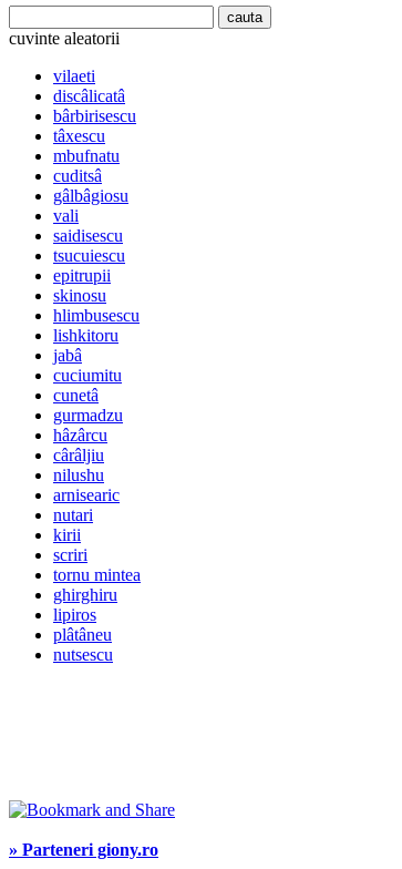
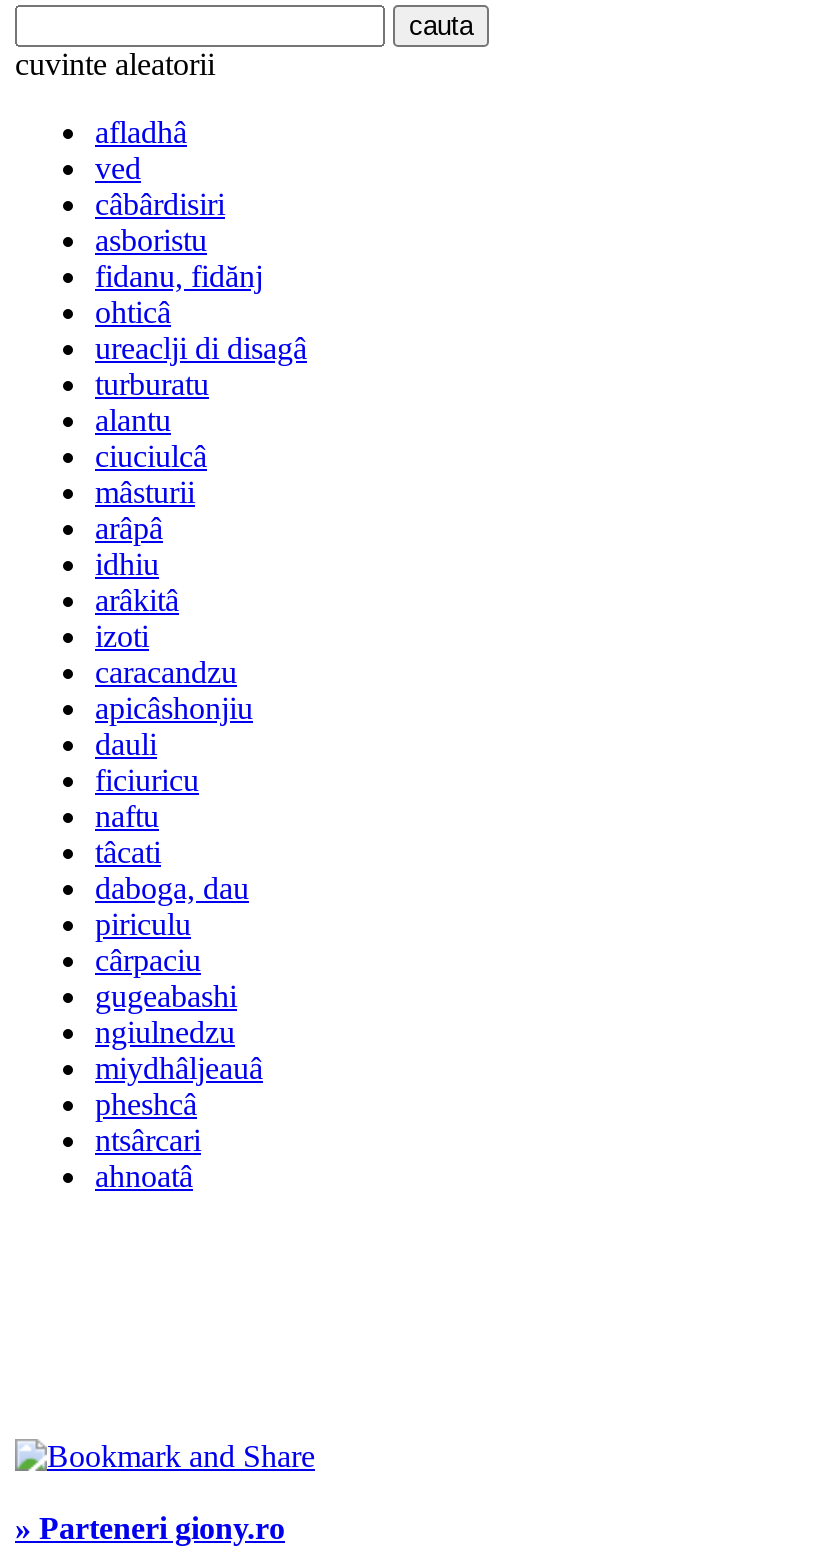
[53,67,141,664] vilaeti | discâlicatâ | bârbirisescu | tâxescu | mbufnatu | cuditsâ | gâlbâgiosu | vali | saidisescu | tsucuiescu | epitrupii | skinosu | hlimbusescu | lishkitoru | jabâ | cuciumitu | cunetâ | gurmadzu | hâzârcu | cârâljiu | nilushu | arnisearic | nutari | kirii | scriri | tornu mintea | ghirghiru | lipiros | plâtâneu | nutsescu -> [95,115,307,1193] afladhâ | ved | câbârdisiri | asboristu | fidanu, fidănj | ohticâ | ureaclji di disagâ | turburatu | alantu | ciuciulcâ | mâsturii | arâpâ | idhiu | arâkitâ | izoti | caracandzu | apicâshonjiu | dauli | ficiuricu | naftu | tâcati | daboga, dau | piriculu | cârpaciu | gugeabashi | ngiulnedzu | miydhâljeauâ | pheshcâ | ntsârcari | ahnoatâ

